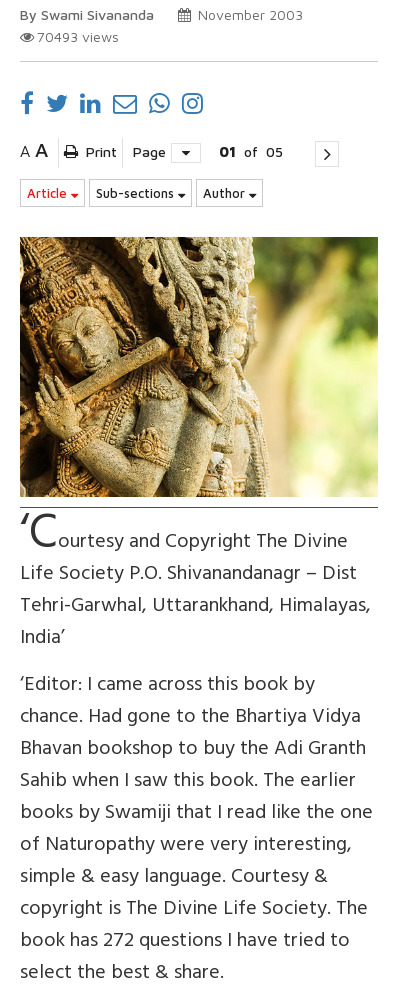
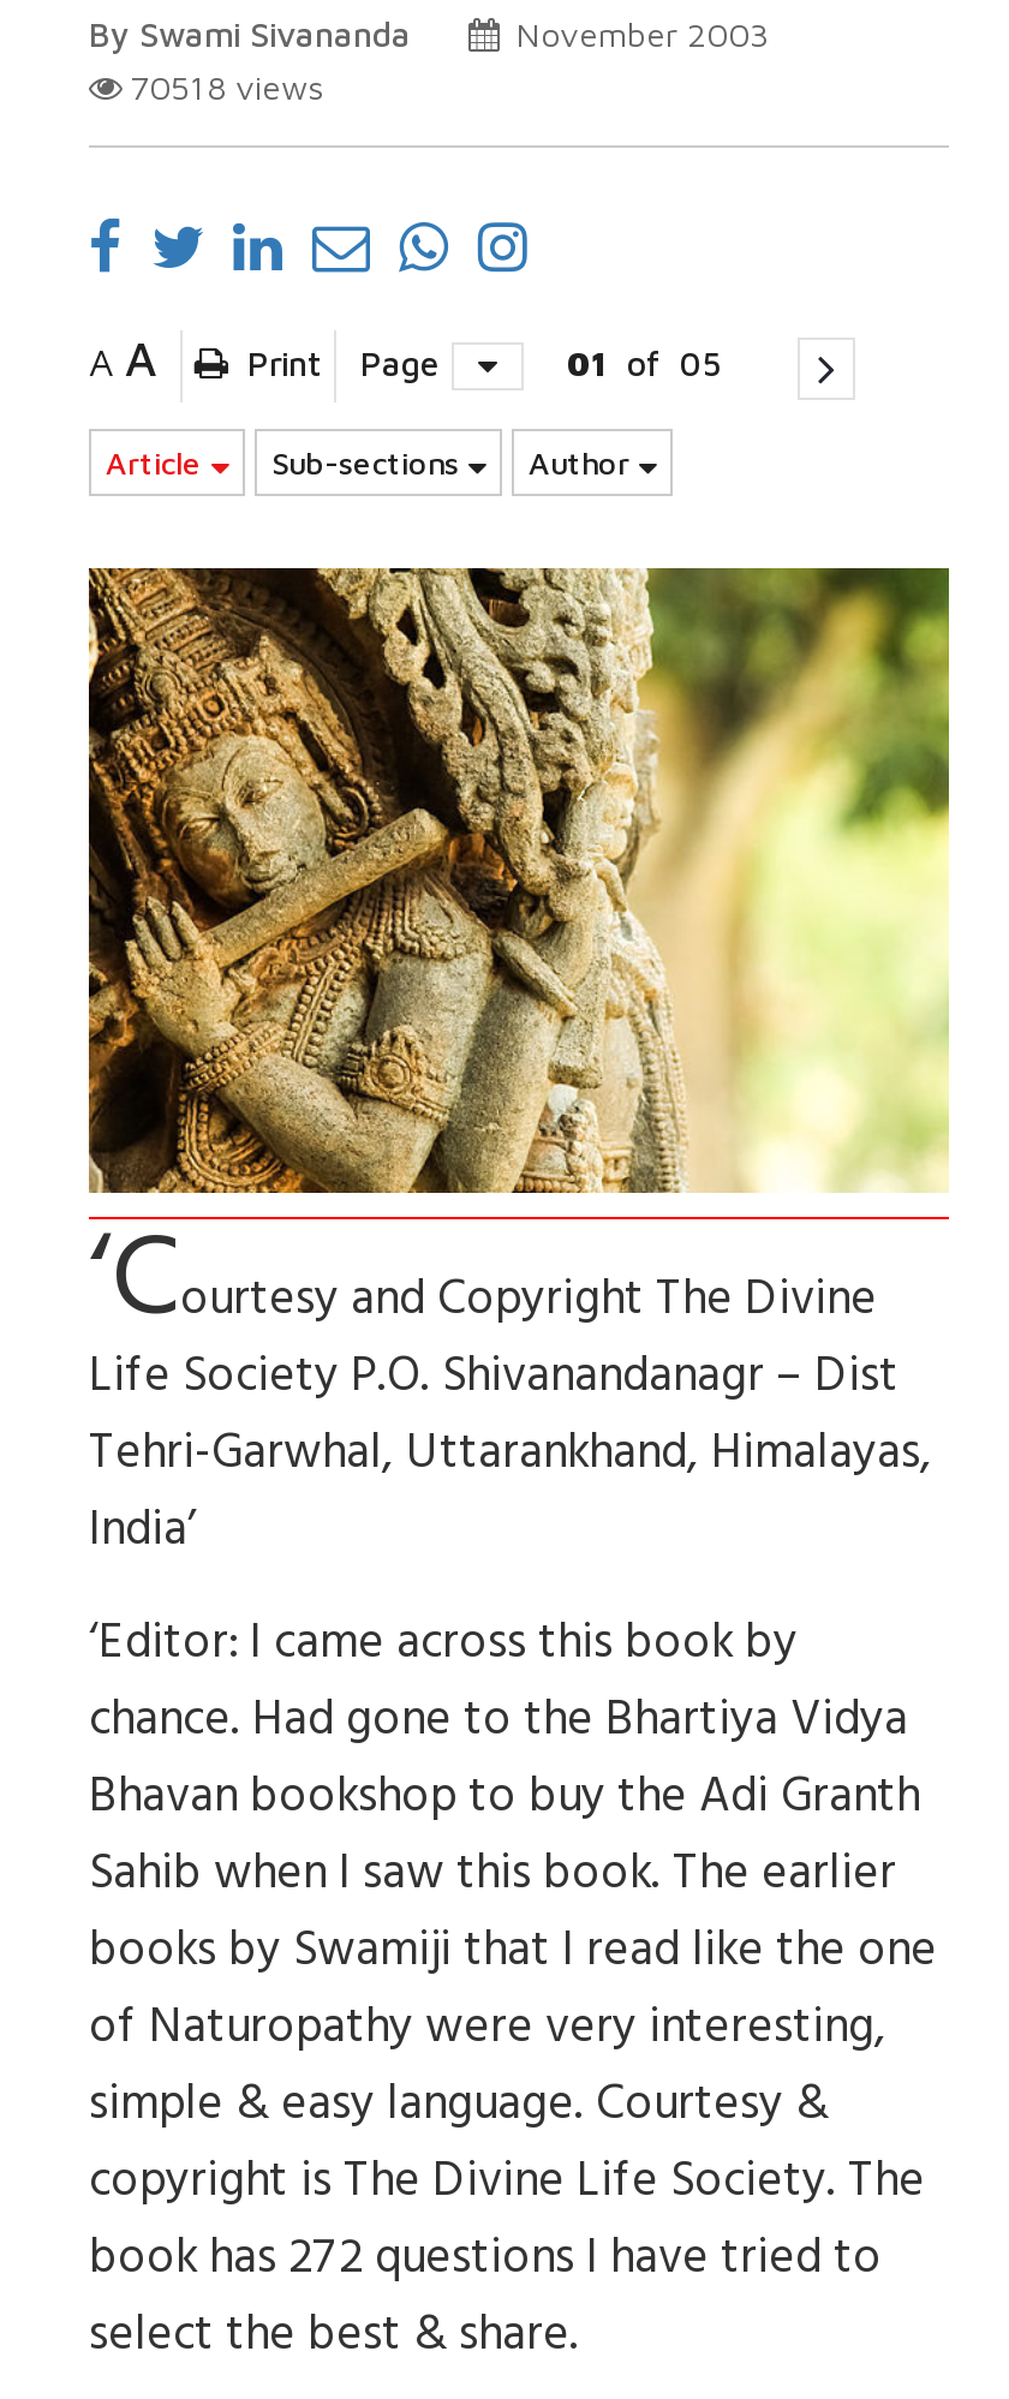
[37,28,119,45] 70493 views -> [130,66,324,107] 70518 views

